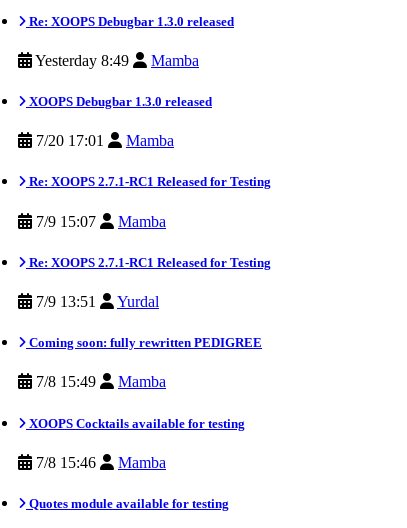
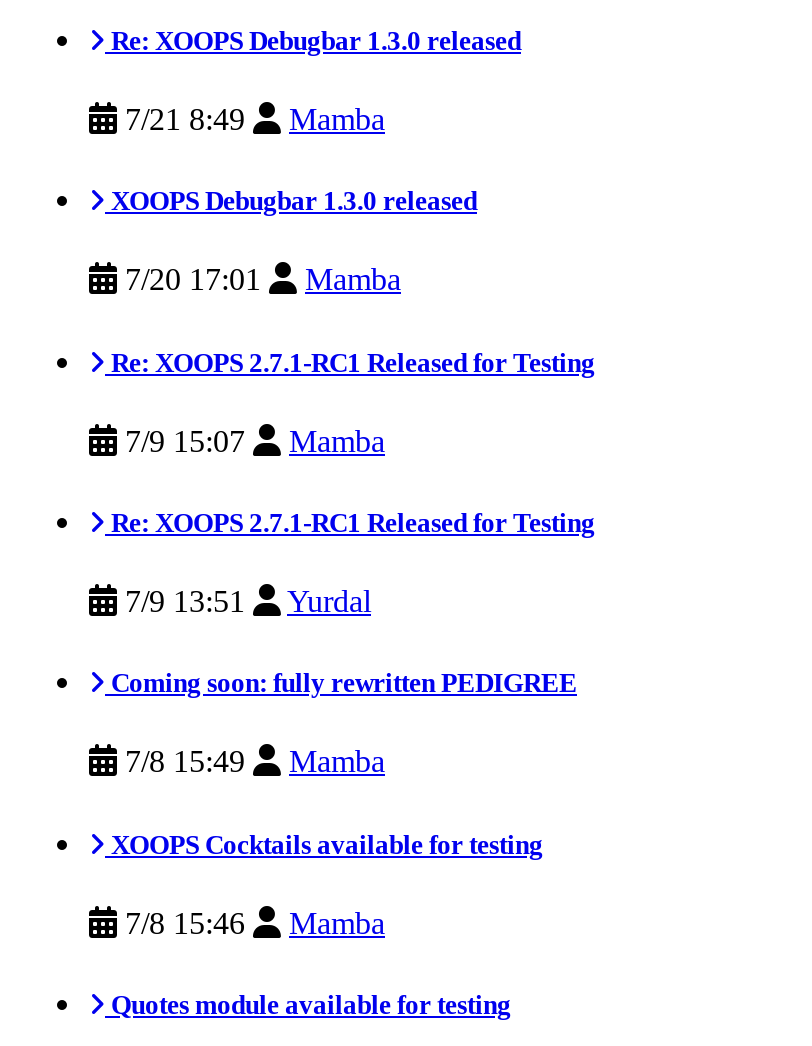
[32,52,199,69] Yesterday 8:49 Mamba -> [117,102,385,136] 7/21 8:49 Mamba

